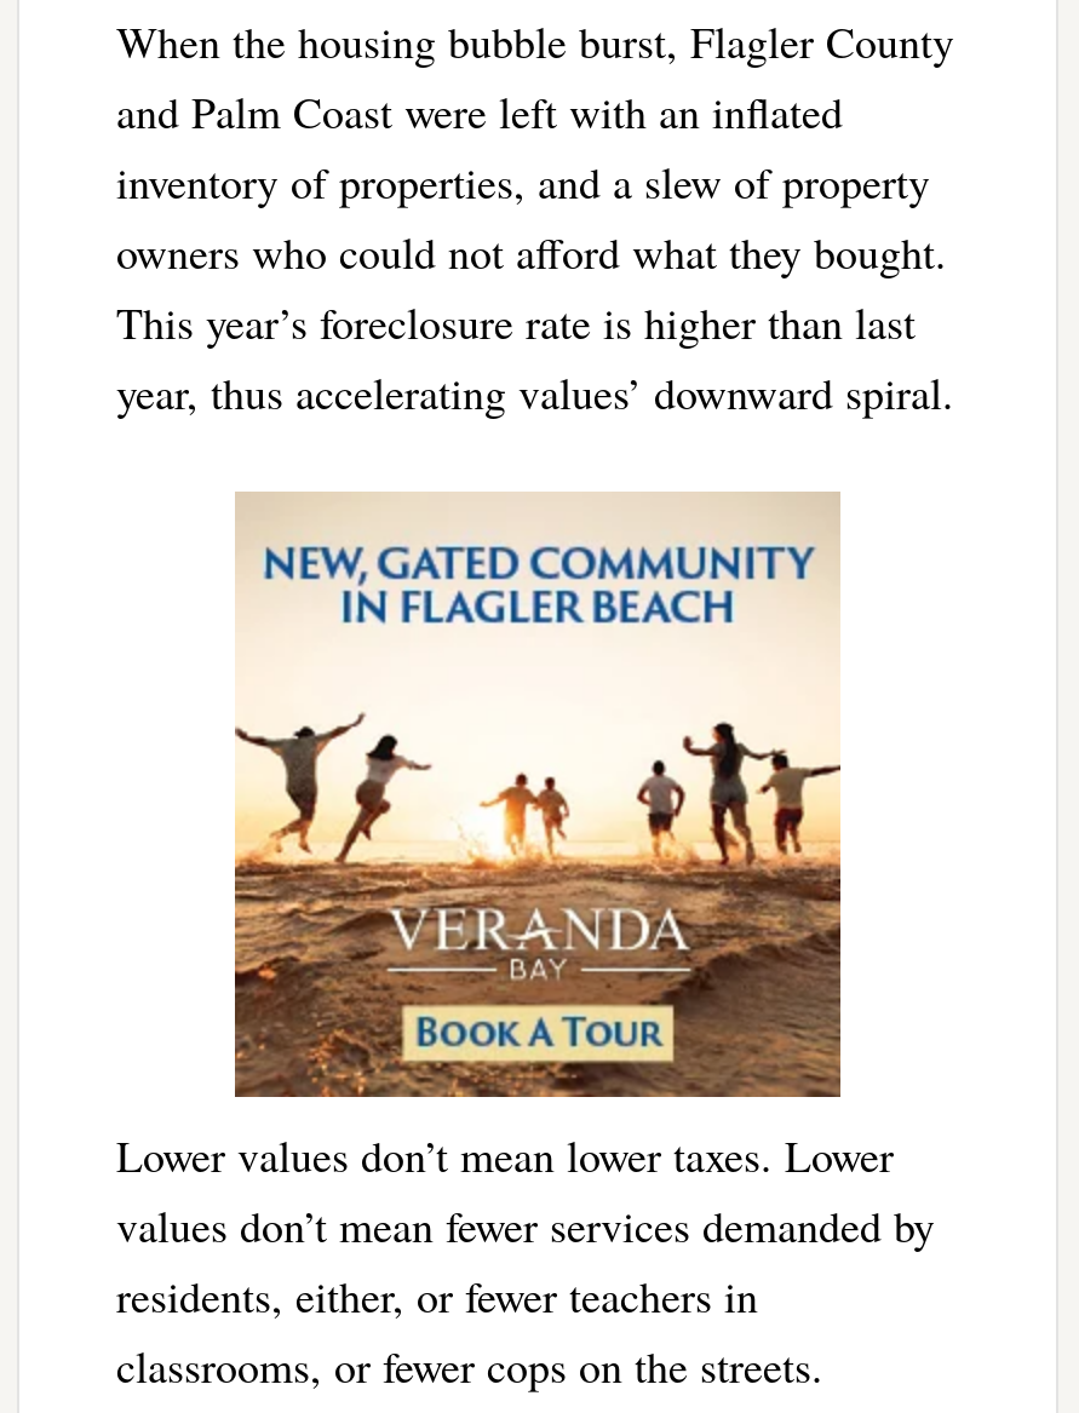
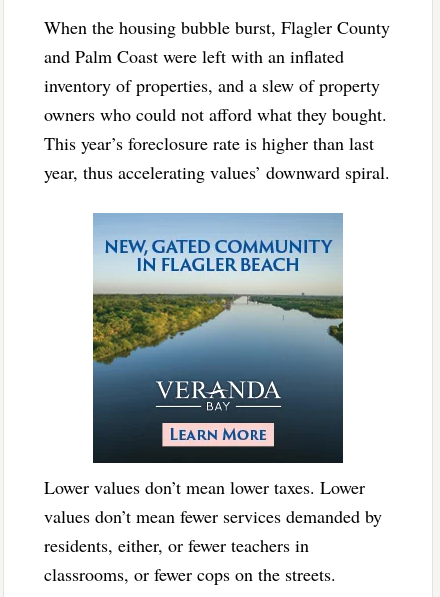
[233,492,843,1099] [image] -> [92,212,344,464] [image]

